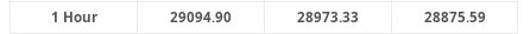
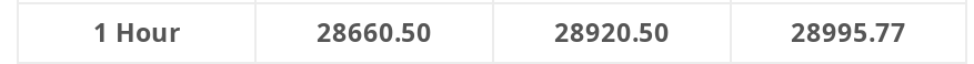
[170,8,232,25] 29094.90 -> [317,15,432,48] 28660.50
[297,8,359,25] 28973.33 -> [554,15,670,48] 28920.50
[424,8,485,25] 28875.59 -> [791,15,906,48] 28995.77

